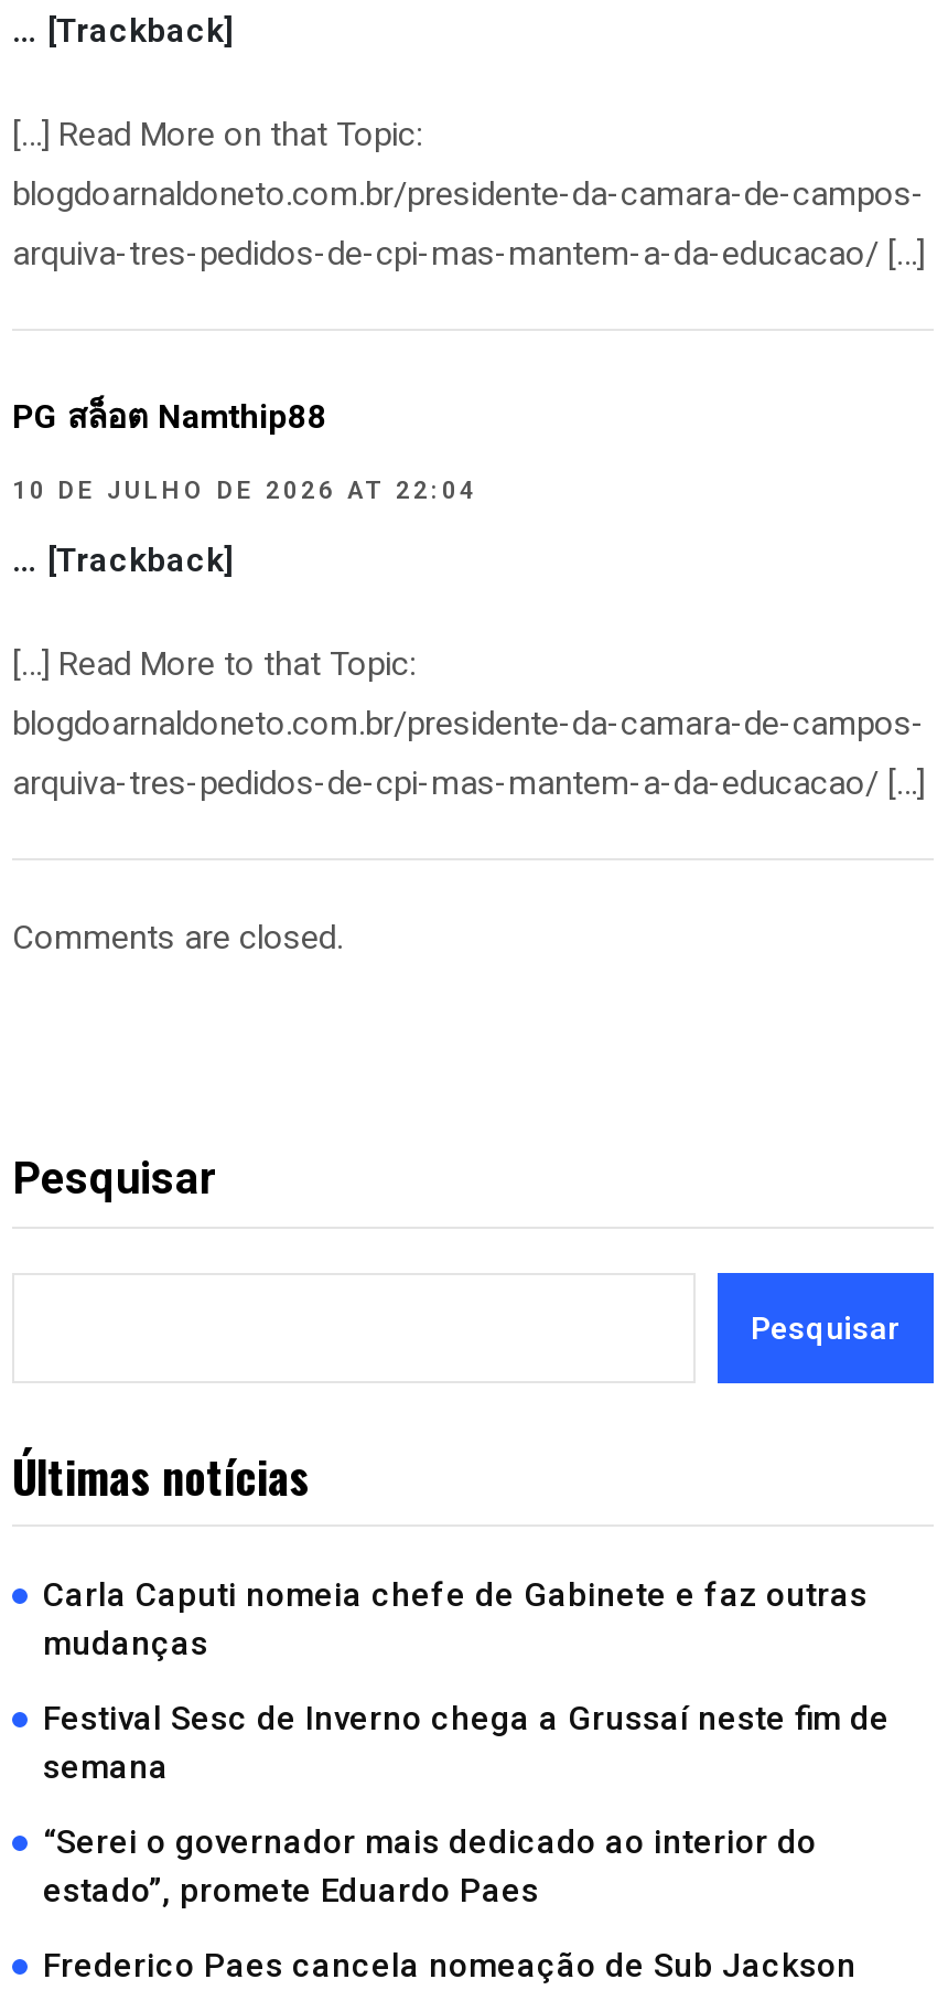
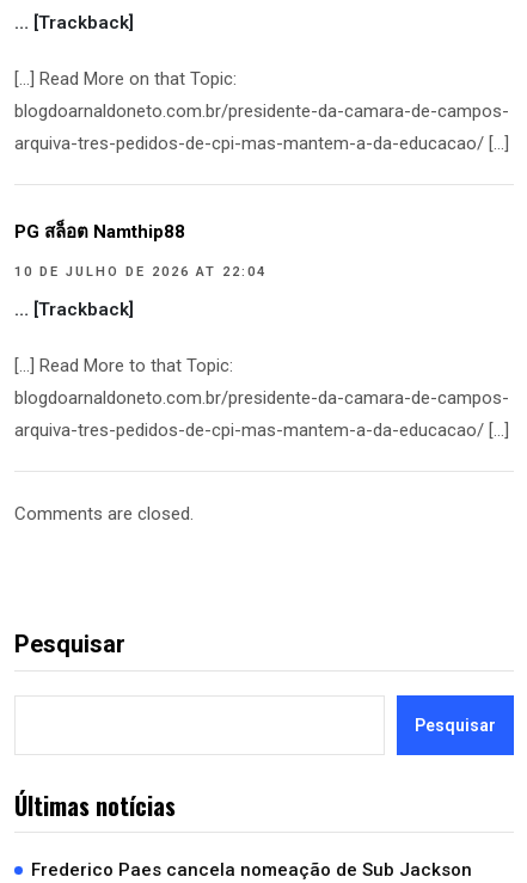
[43,1574,890,1909] Carla Caputi nomeia chefe de Gabinete e faz outras | mudanças | Festival Sesc de Inverno chega a Grussaí neste fim de | semana | “Serei o governador mais dedicado ao interior do | estado”, promete Eduardo Paes -> none

